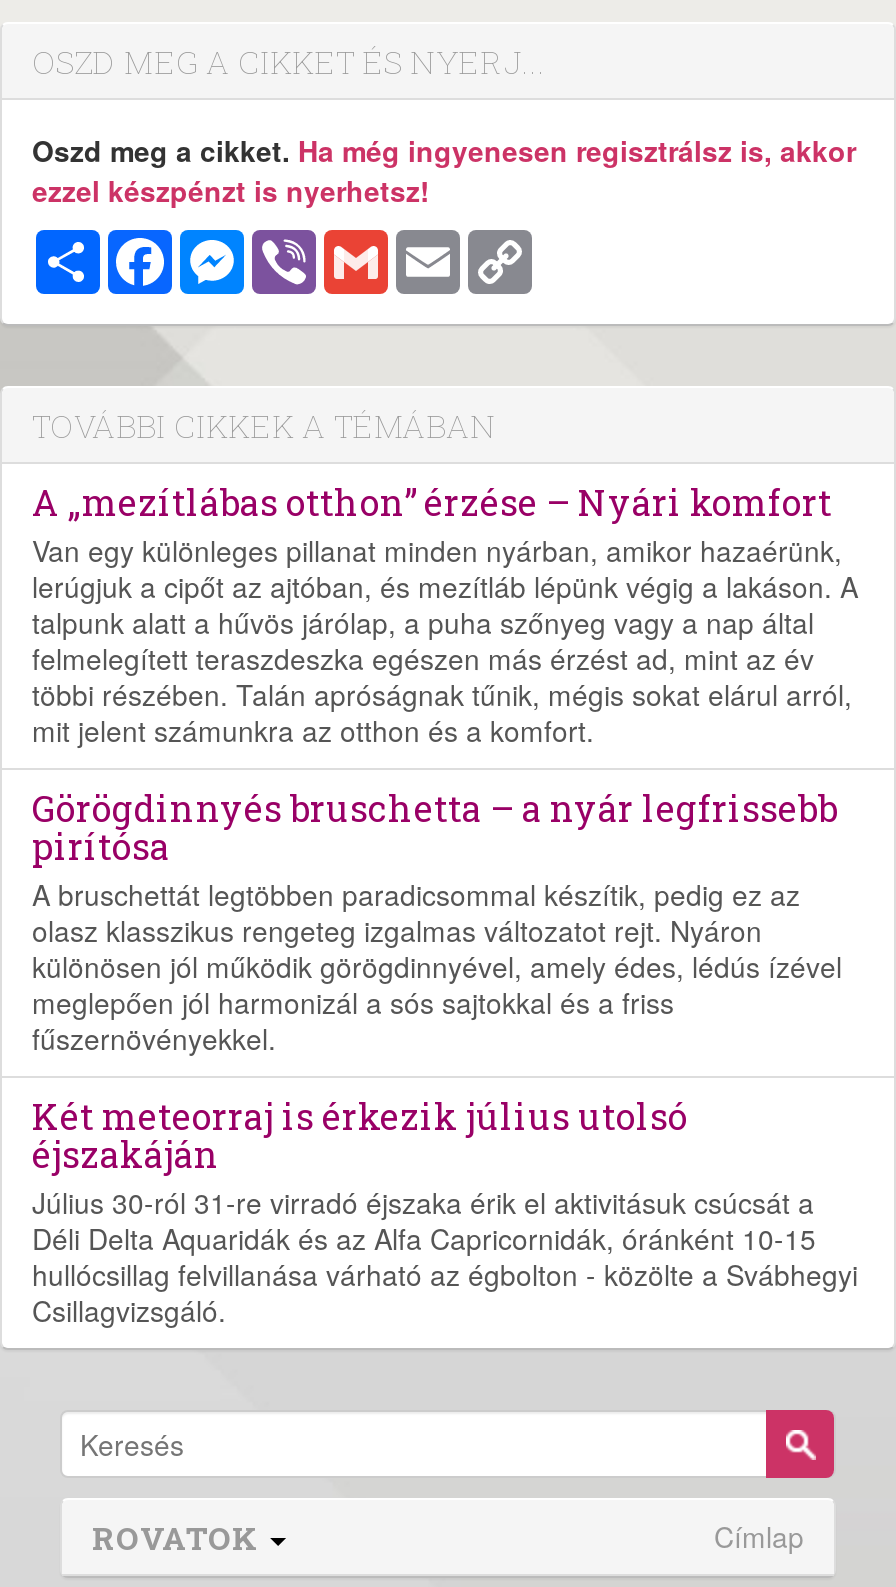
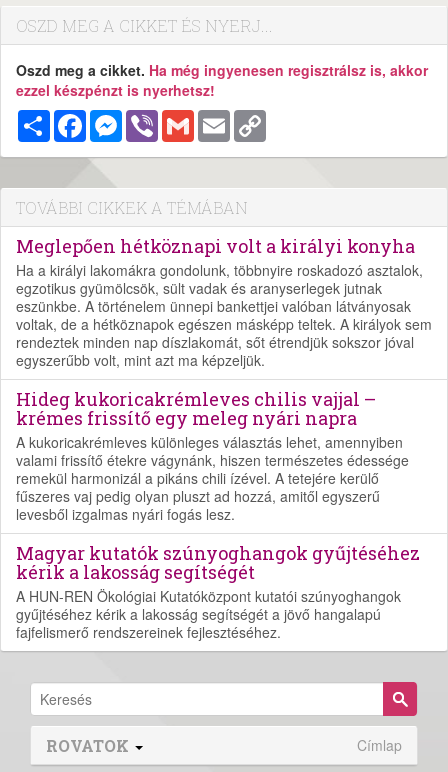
[32,478,858,750] A „mezítlábas otthon” érzése – Nyári komfort | Van egy különleges pillanat minden nyárban, amikor hazaérünk, | lerúgjuk a cipőt az ajtóban, és mezítláb lépünk végig a lakáson. A | talpunk alatt a hűvös járólap, a puha szőnyeg vagy a nap által | felmelegített teraszdeszka egészen más érzést ad, mint az év | többi részében. Talán apróságnak tűnik, mégis sokat elárul arról, | mit jelent számunkra az otthon és a komfort. -> [16,234,432,370] Meglepően hétköznapi volt a királyi konyha | Ha a királyi lakomákra gondolunk, többnyire roskadozó asztalok, | egzotikus gyümölcsök, sült vadak és aranyserlegek jutnak | eszünkbe. A történelem ünnepi bankettjei valóban látványosak | voltak, de a hétköznapok egészen másképp teltek. A királyok sem | rendeztek minden nap díszlakomát, sőt étrendjük sokszor jóval | egyszerűbb volt, mint azt ma képzeljük.
[32,784,842,1058] Görögdinnyés bruschetta – a nyár legfrissebb | pirítósa | A bruschettát legtöbben paradicsommal készítik, pedig ez az | olasz klasszikus rengeteg izgalmas változatot rejt. Nyáron | különösen jól működik görögdinnyével, amely édes, lédús ízével | meglepően jól harmonizál a sós sajtokkal és a friss | fűszernövényekkel. -> [16,387,409,524] Hideg kukoricakrémleves chilis vajjal – | krémes frissítő egy meleg nyári napra | A kukoricakrémleves különleges választás lehet, amennyiben | valami frissítő étekre vágynánk, hiszen természetes édessége | remekül harmonizál a pikáns chili ízével. A tetejére kerülő | fűszeres vaj pedig olyan pluszt ad hozzá, amitől egyszerű | levesből izgalmas nyári fogás lesz.
[32,1092,858,1330] Két meteorraj is érkezik július utolsó | éjszakáján | Július 30-ról 31-re virradó éjszaka érik el aktivitásuk csúcsát a | Déli Delta Aquaridák és az Alfa Capricornidák, óránként 10-15 | hullócsillag felvillanása várható az égbolton - közölte a Svábhegyi | Csillagvizsgáló. -> [16,541,420,642] Magyar kutatók szúnyoghangok gyűjtéséhez | kérik a lakosság segítségét | A HUN-REN Ökológiai Kutatóközpont kutatói szúnyoghangok | gyűjtéséhez kérik a lakosság segítségét a jövő hangalapú | fajfelismerő rendszereinek fejlesztéséhez.

